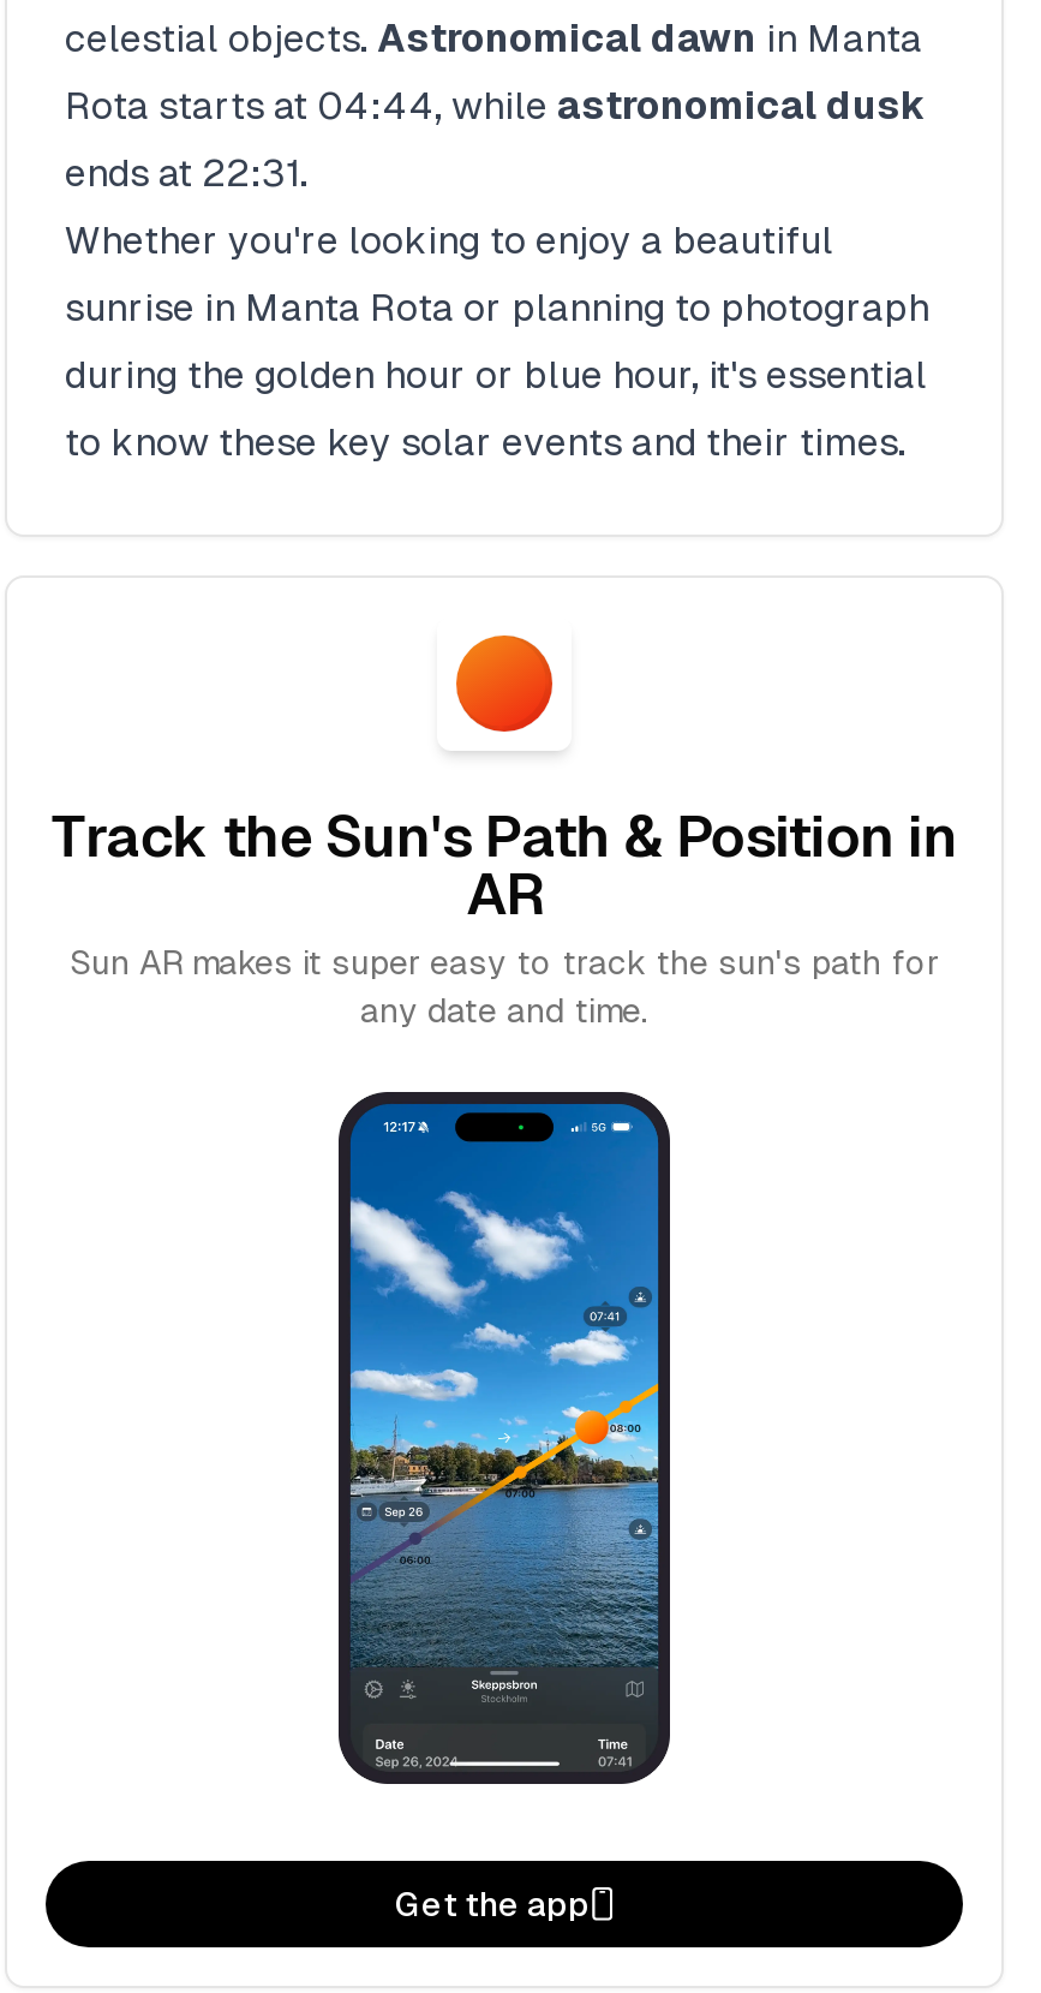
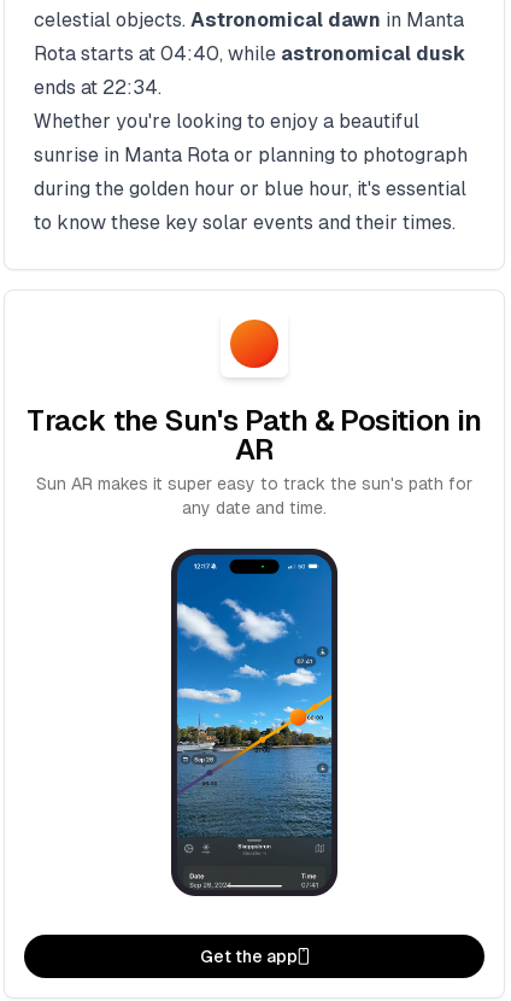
[65,83,925,129] Rota starts at 04:44, while astronomical dusk -> [34,42,465,65] Rota starts at 04:40, while astronomical dusk
[65,150,307,196] ends at 22:31. -> [34,76,161,99] ends at 22:34.

